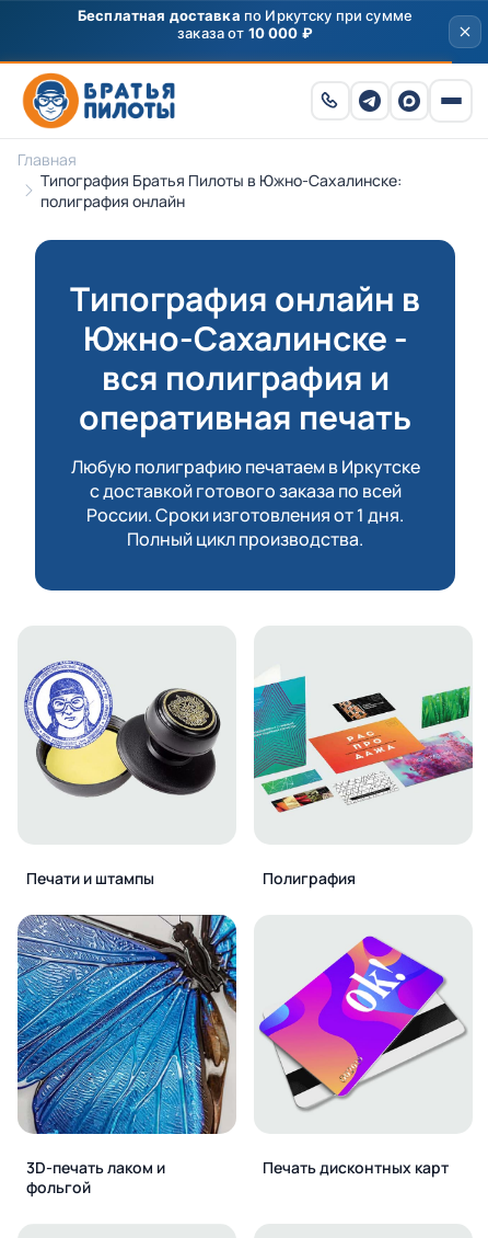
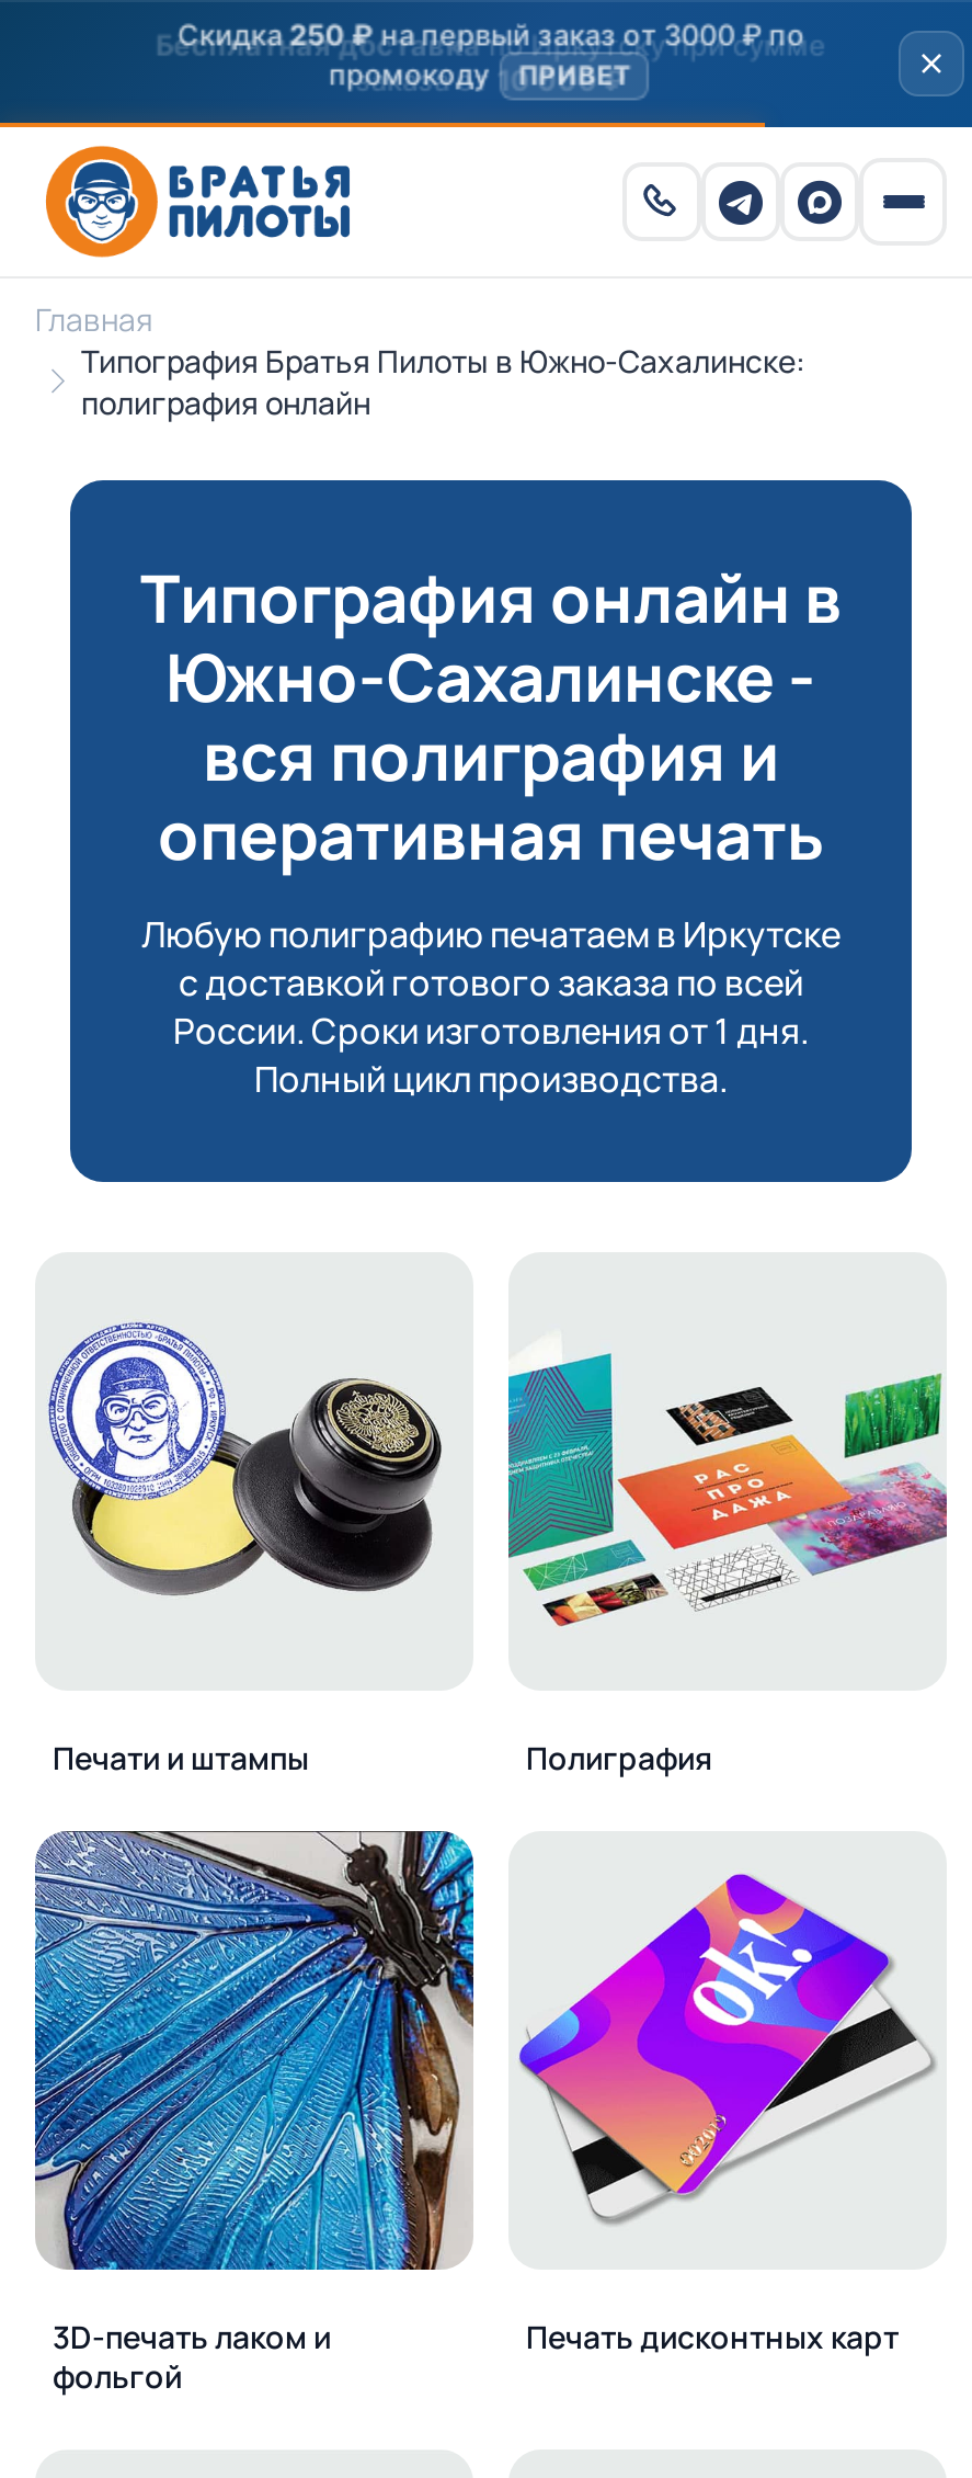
none -> [177,13,805,88] Скидка 250 ₽ на первый заказ от 3000 ₽ по | промокоду | ПРИВЕТ

